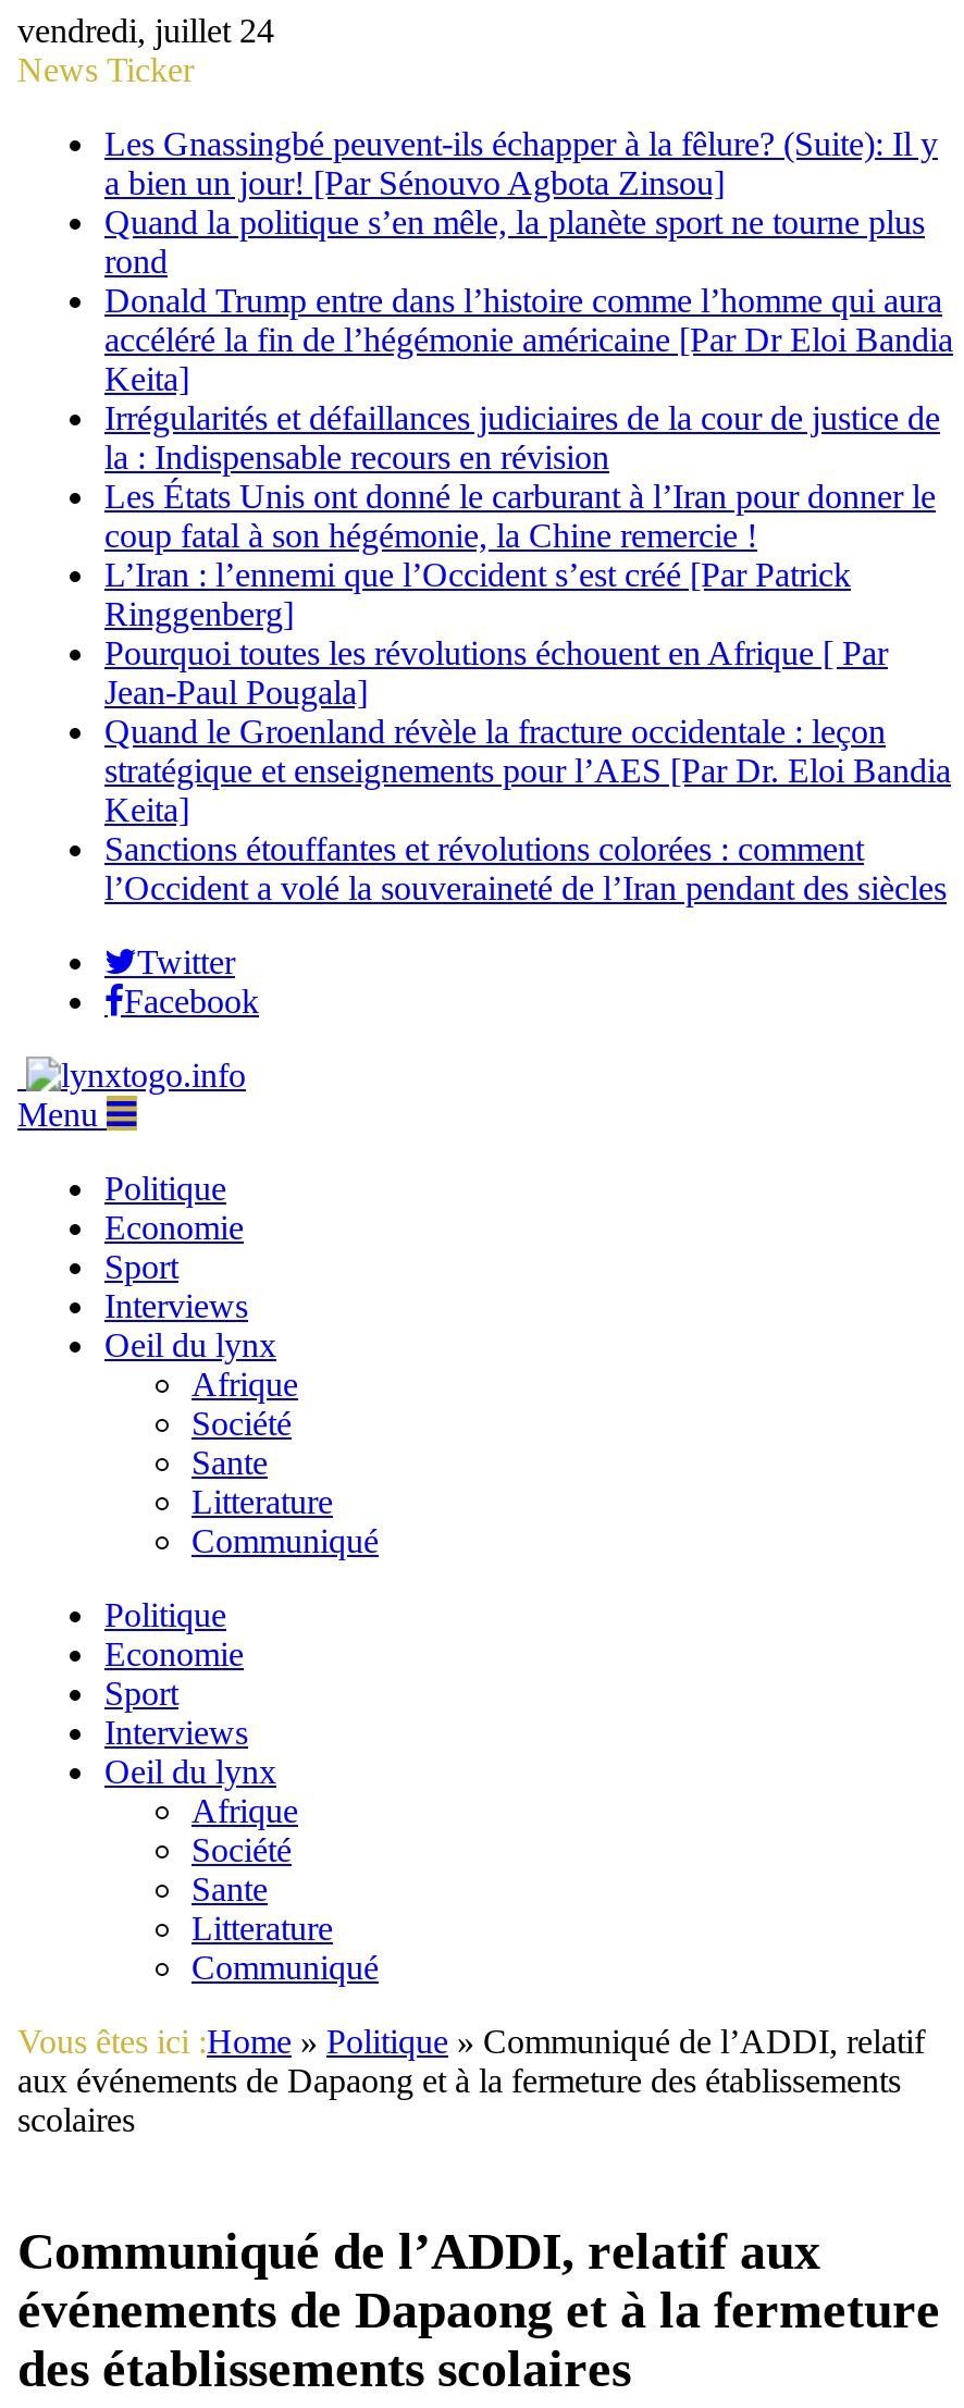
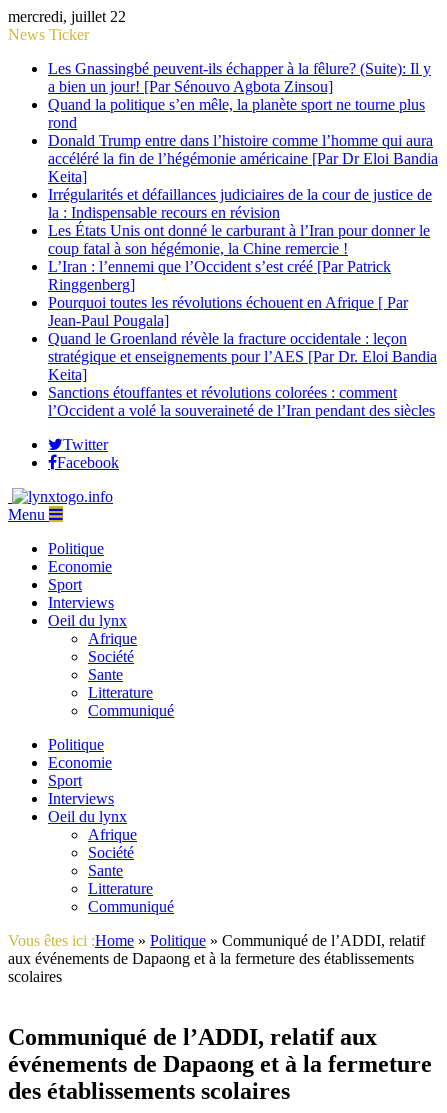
[17,12,274,49] vendredi, juillet 24 -> [8,8,126,25] mercredi, juillet 22

